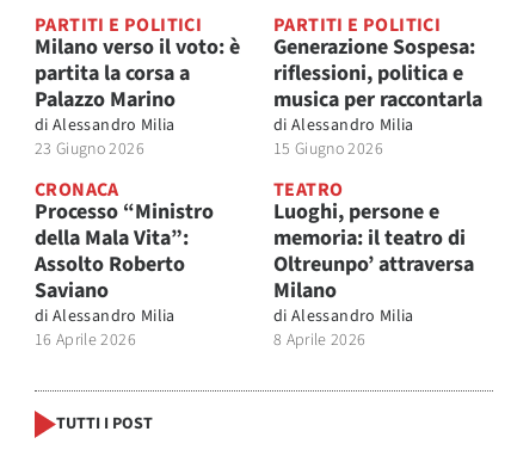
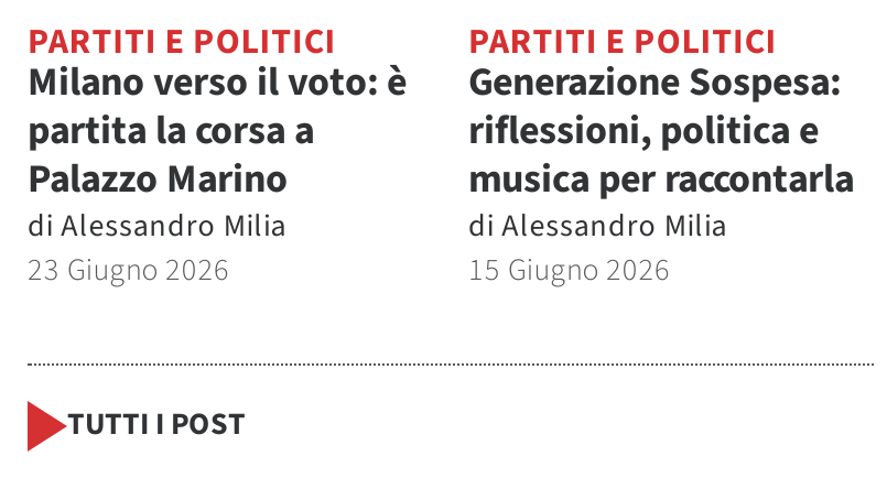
[35,176,214,352] CRONACA | Processo “Ministro | della Mala Vita”: | Assolto Roberto | Saviano | di Alessandro Milia | 16 Aprile 2026 -> none
[273,176,474,352] TEATRO | Luoghi, persone e | memoria: il teatro di | Oltreunpo’ attraversa | Milano | di Alessandro Milia | 8 Aprile 2026 -> none

